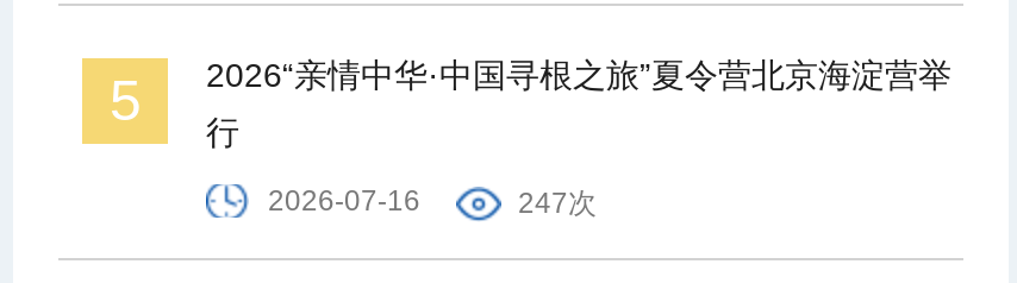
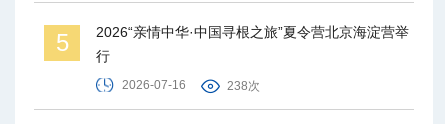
[518,186,597,219] 247次 -> [227,79,260,93] 238次

